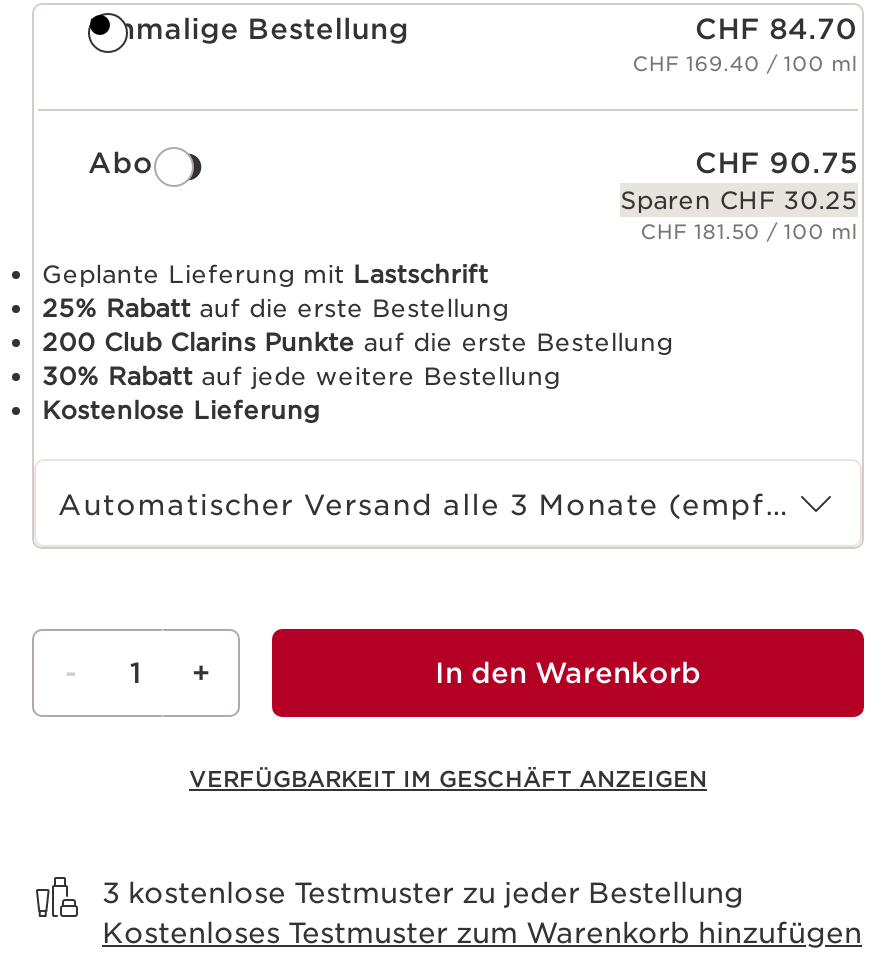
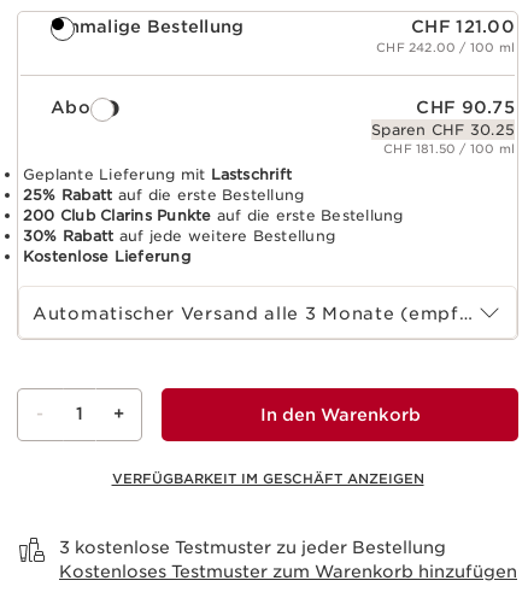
[695,14,858,46] CHF 84.70 -> [411,16,515,36] CHF 121.00
[632,52,858,76] CHF 169.40 / 100 ml -> [376,39,515,54] CHF 242.00 / 100 ml

